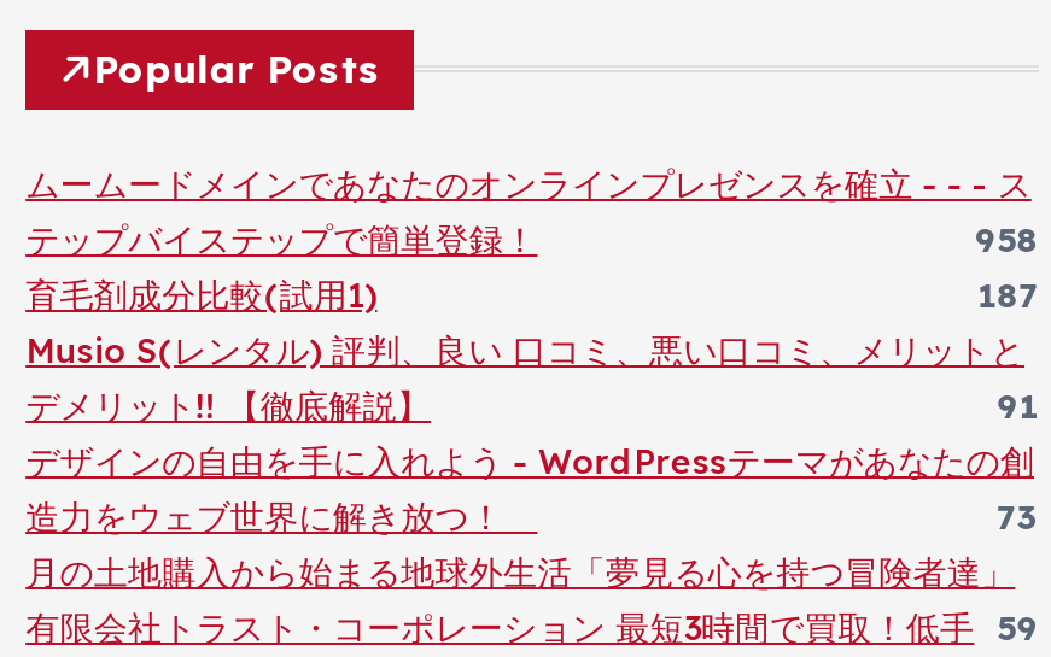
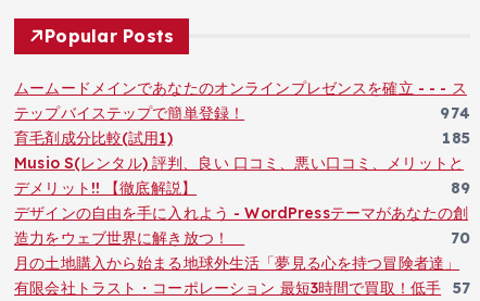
[975,218,1039,261] 958 -> [440,103,470,123] 974
[977,273,1039,317] 187 -> [443,128,470,148] 185
[997,384,1039,427] 91 -> [450,178,470,198] 89
[997,495,1039,538] 73 -> [450,228,470,248] 70
[26,606,1039,649] 有限会社トラスト・コーポレーション 最短3時間で買取！低手 59 -> [14,278,470,298] 有限会社トラスト・コーポレーション 最短3時間で買取！低手 57

